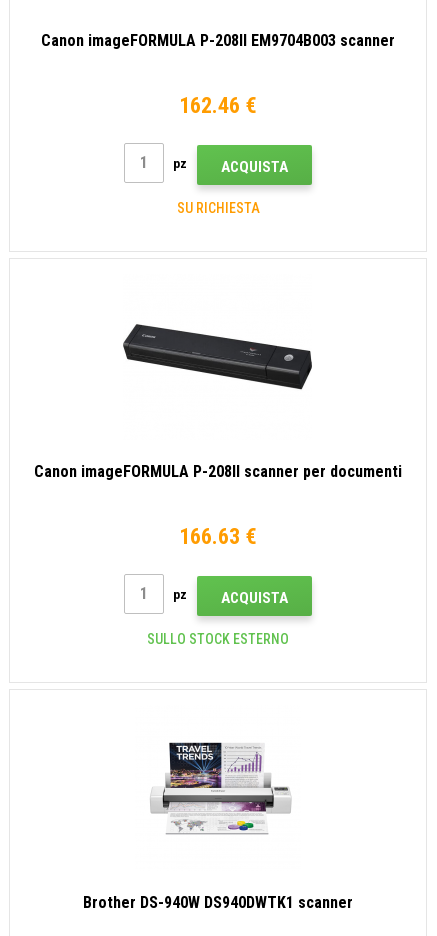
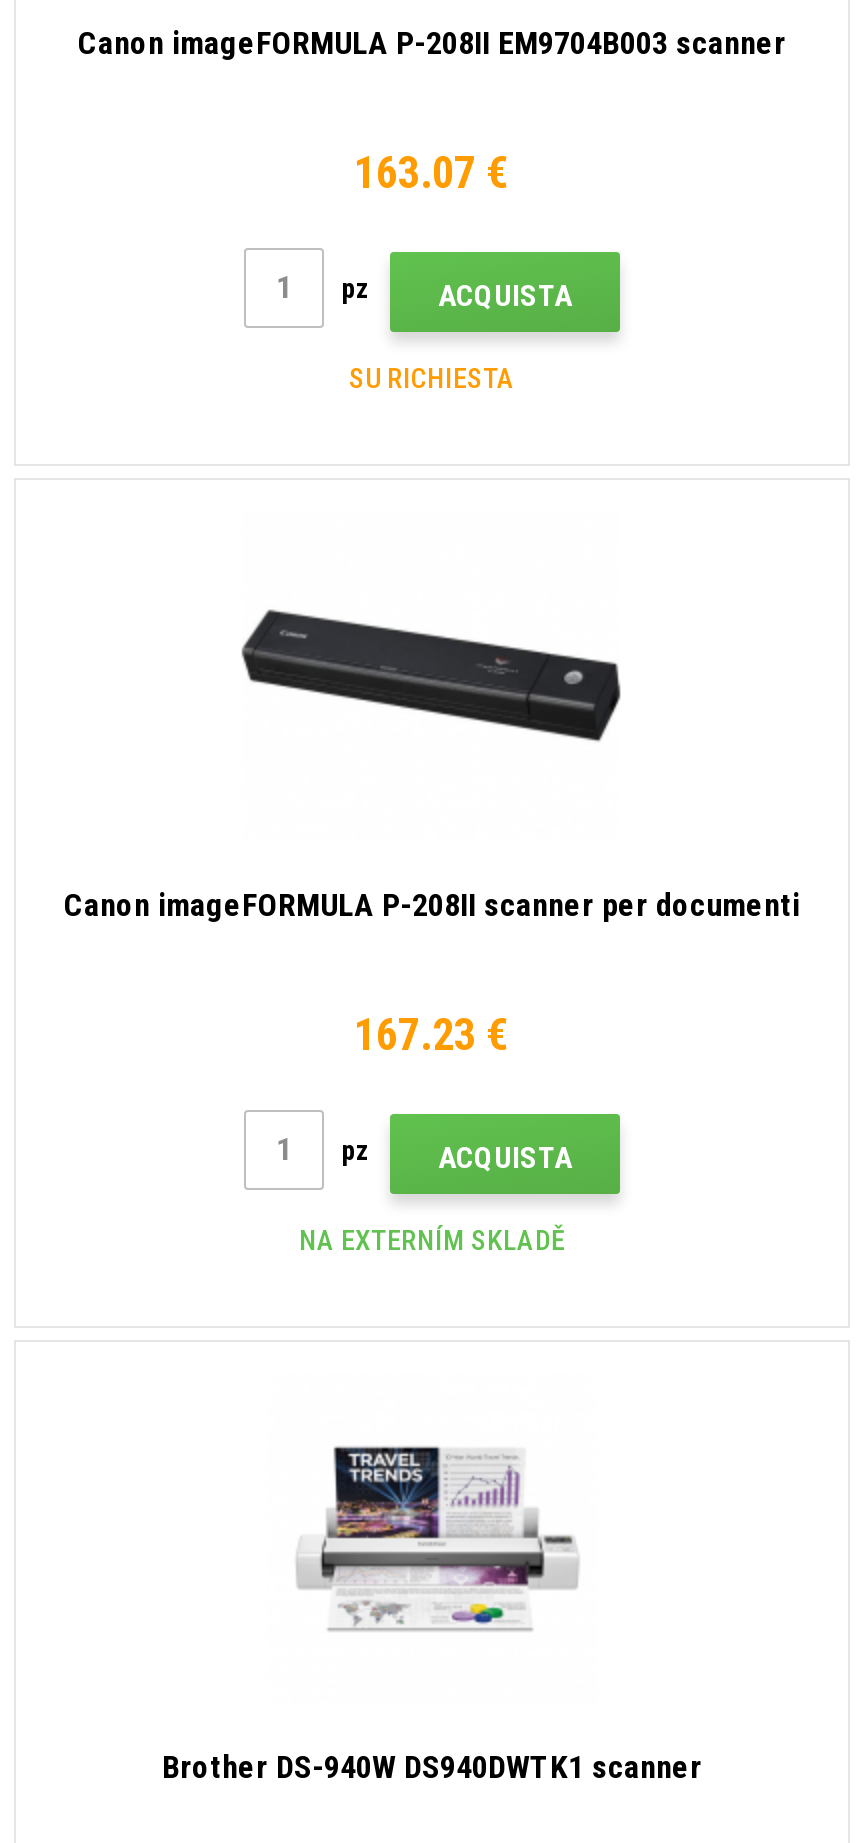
[179,93,257,118] 162.46 € -> [354,148,510,198] 163.07 €
[179,524,257,549] 166.63 € -> [354,1010,510,1060] 167.23 €
[147,631,289,647] SULLO STOCK ESTERNO -> [299,1223,565,1255] NA EXTERNÍM SKLADĚ

